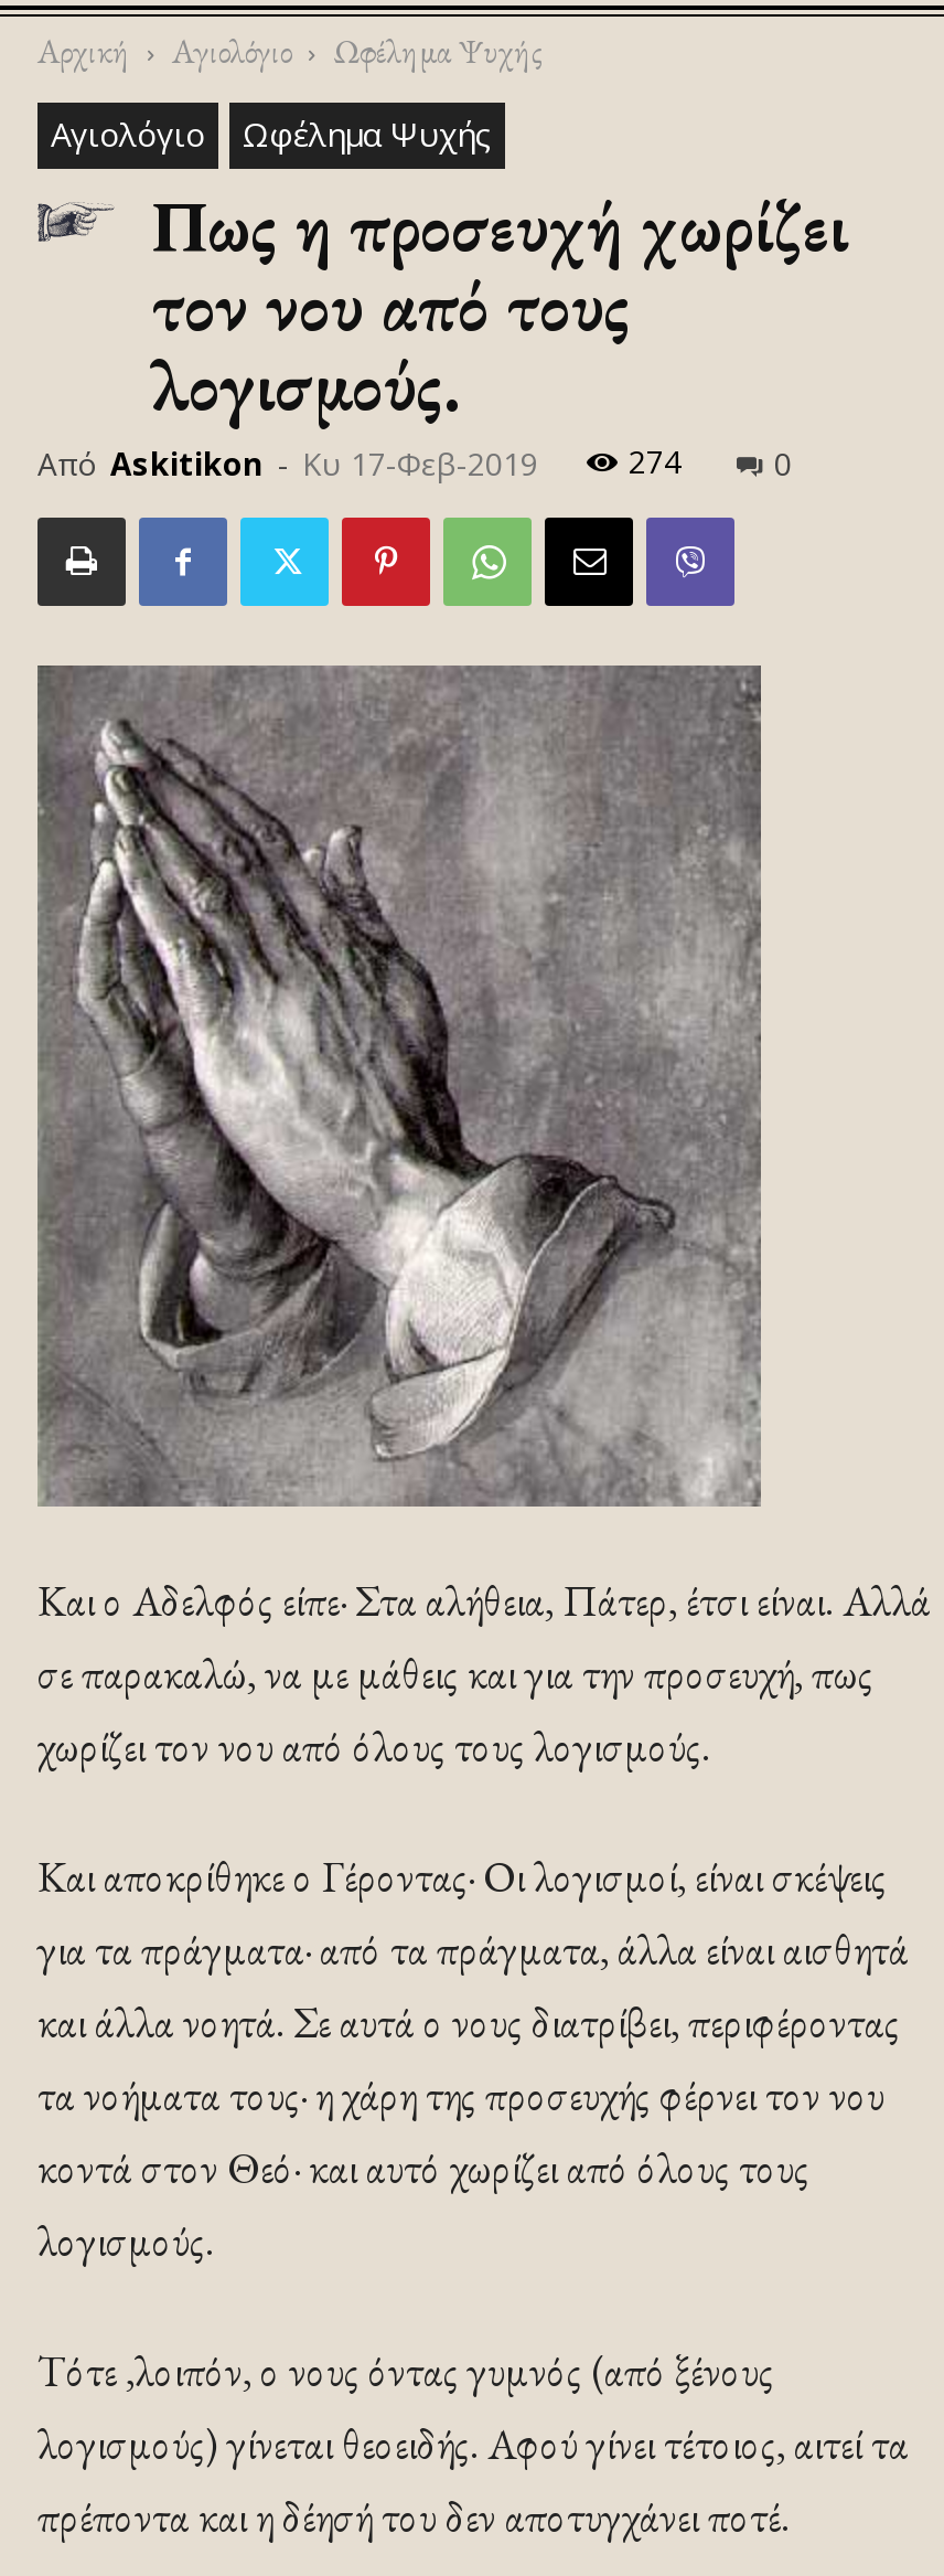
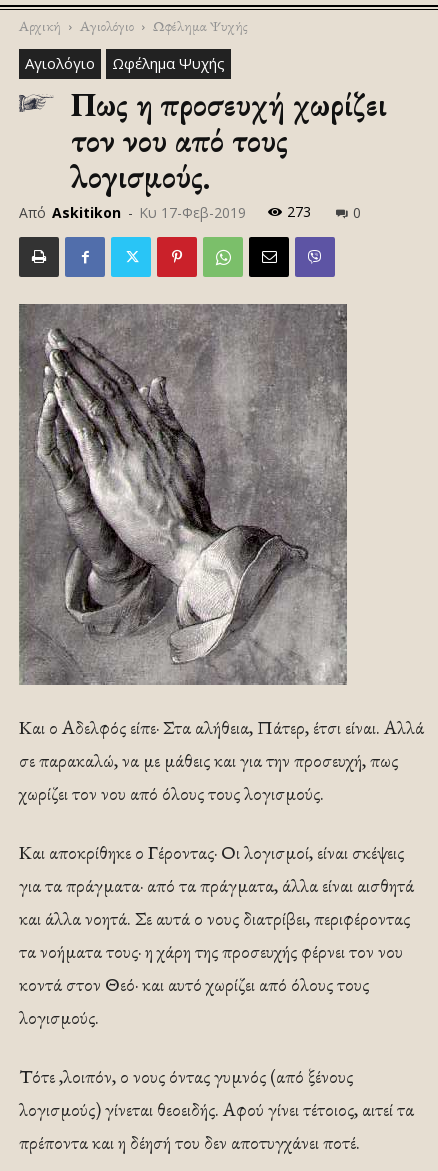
[629,440,682,482] 274 -> [287,202,311,221] 273

